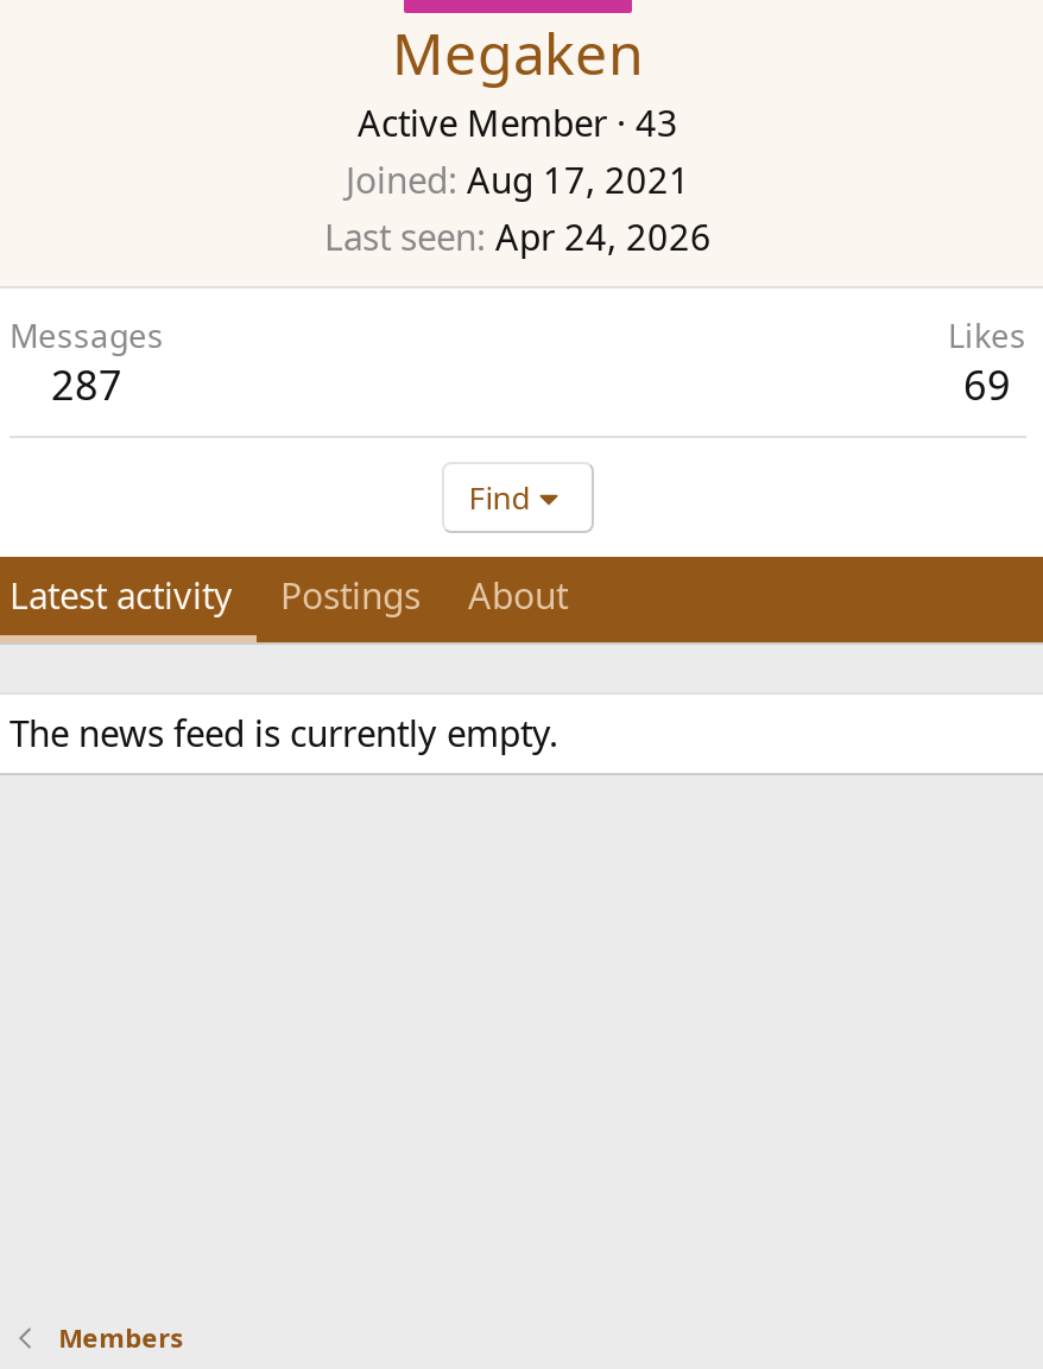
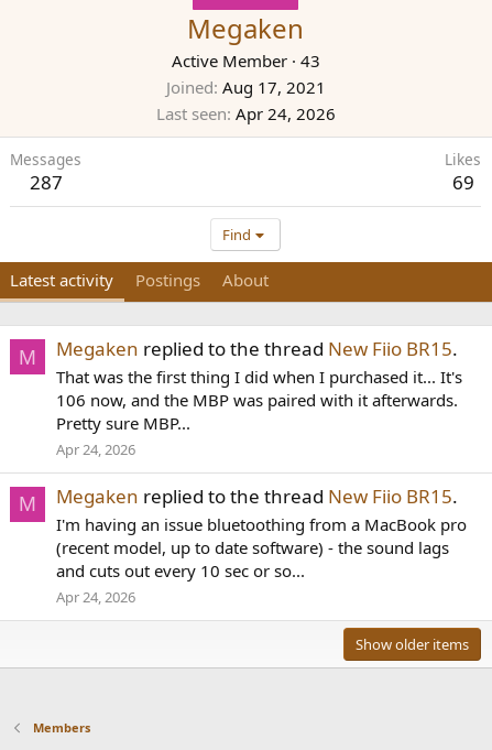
[10,709,558,756] The news feed is currently empty. -> [19,336,469,654] M | Megaken replied to the thread New Fiio BR15. | That was the first thing I did when I purchased it... It's | 106 now, and the MBP was paired with it afterwards. | Pretty sure MBP... | Apr 24, 2026 | M | Megaken replied to the thread New Fiio BR15. | I'm having an issue bluetoothing from a MacBook pro | (recent model, up to date software) - the sound lags | and cuts out every 10 sec or so... | Apr 24, 2026 | Show older items

